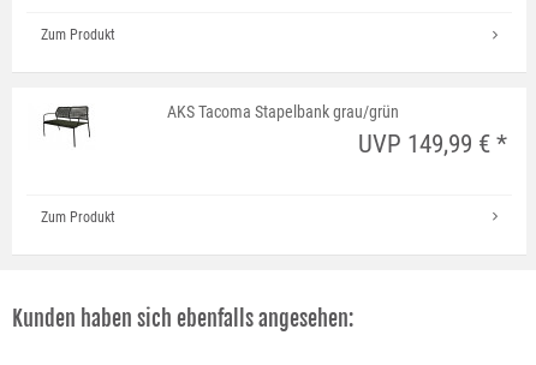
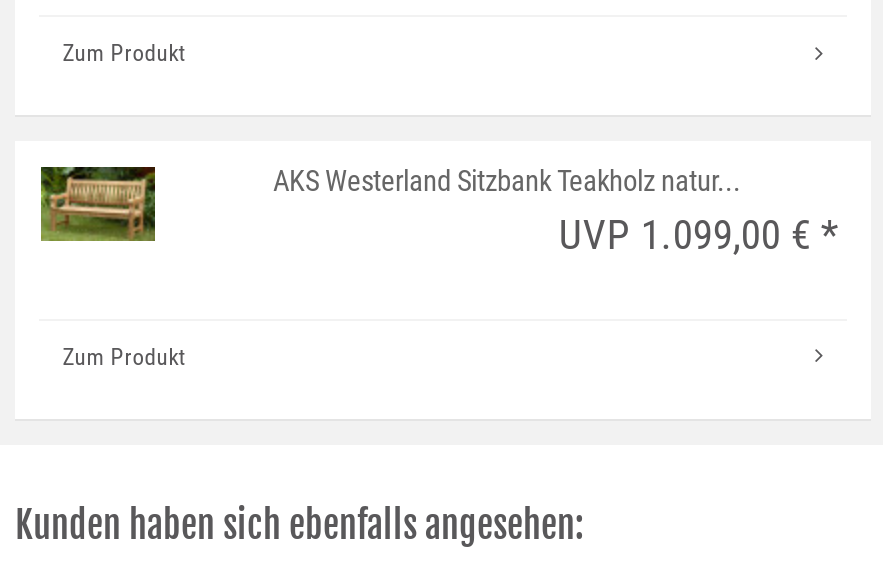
[28,103,96,148] [image] -> [39,165,157,243] [image]
[167,103,507,159] AKS Tacoma Stapelbank grau/grün | UVP 149,99 € * -> [273,166,839,260] AKS Westerland Sitzbank Teakholz natur... | UVP 1.099,00 € *

